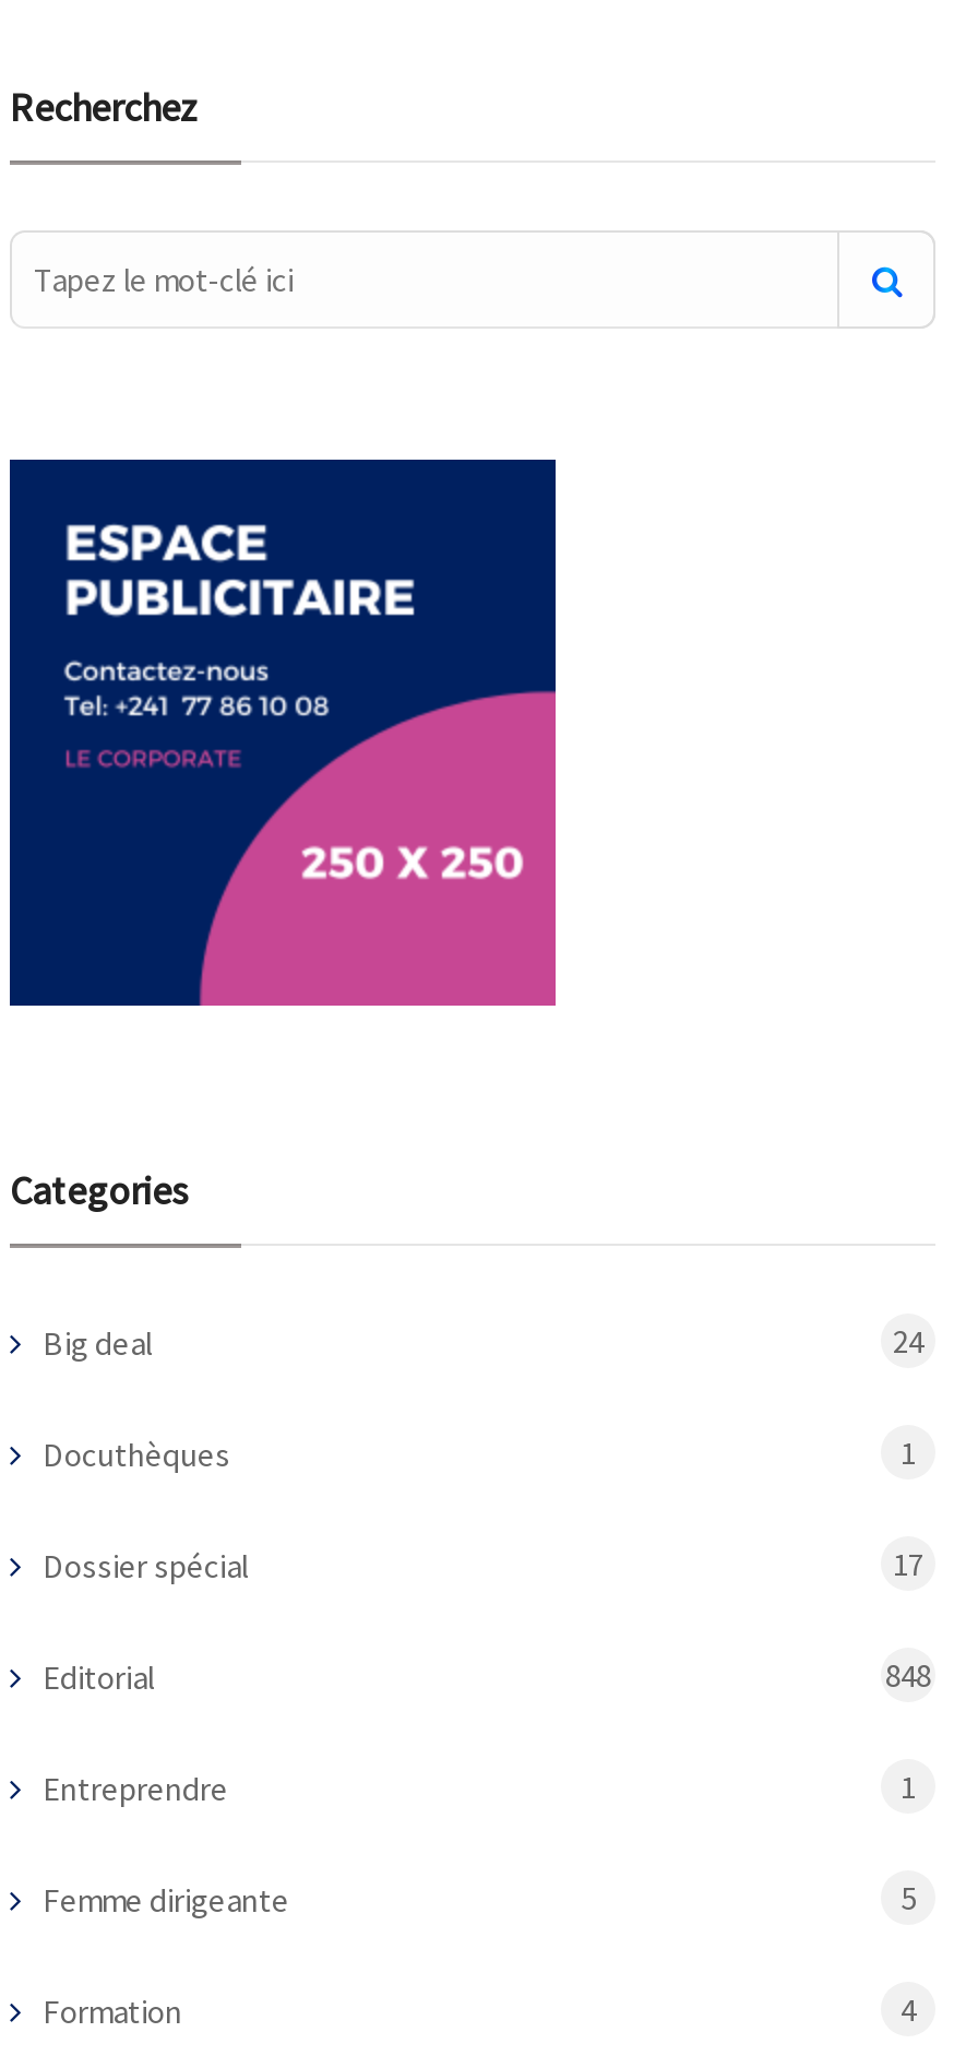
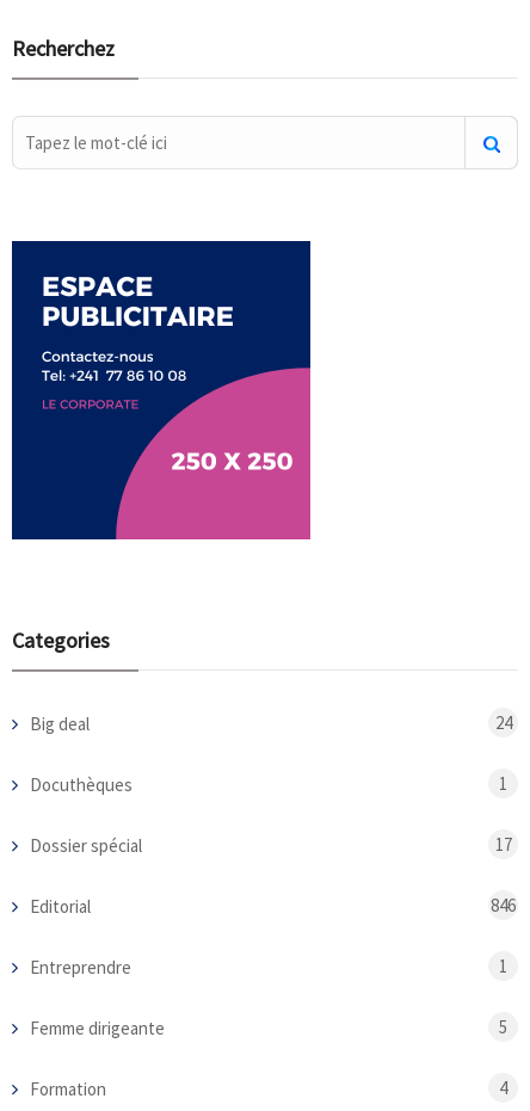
[885,1654,931,1696] 848 -> [491,894,516,916] 846

